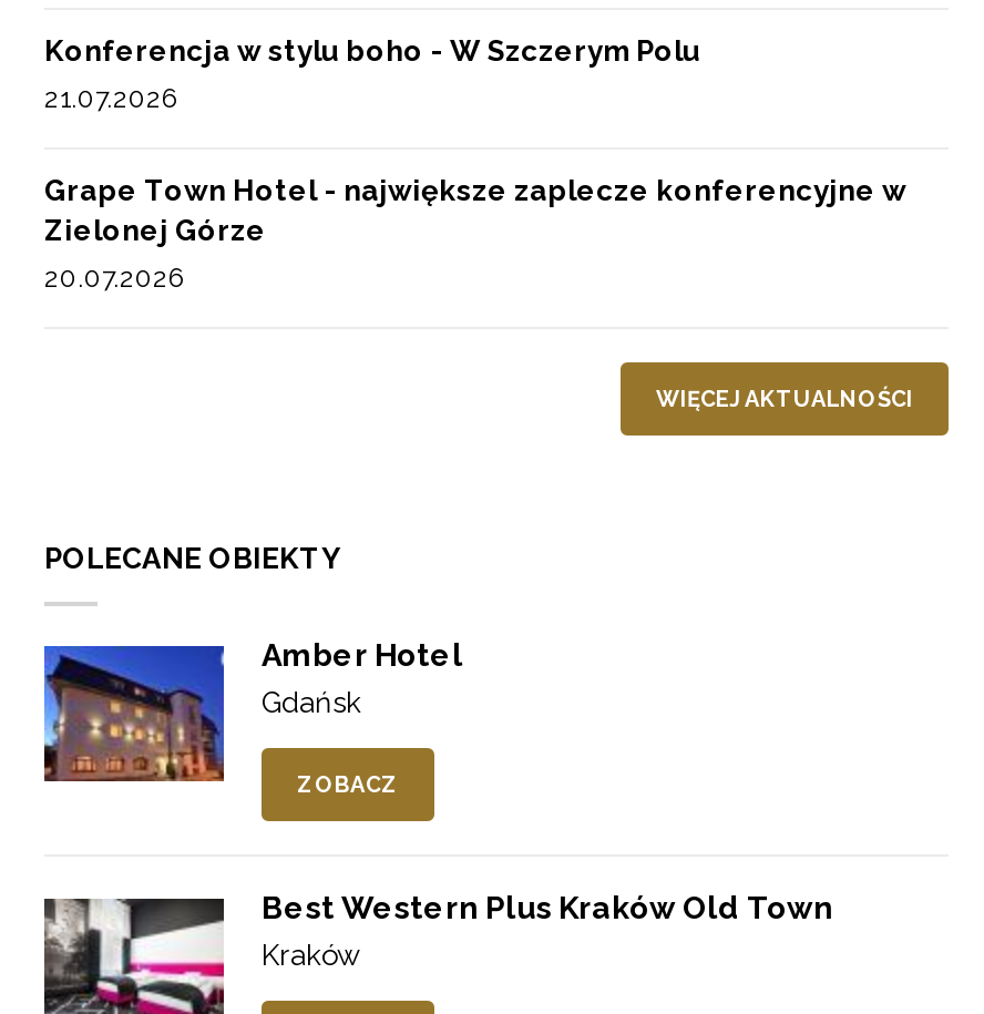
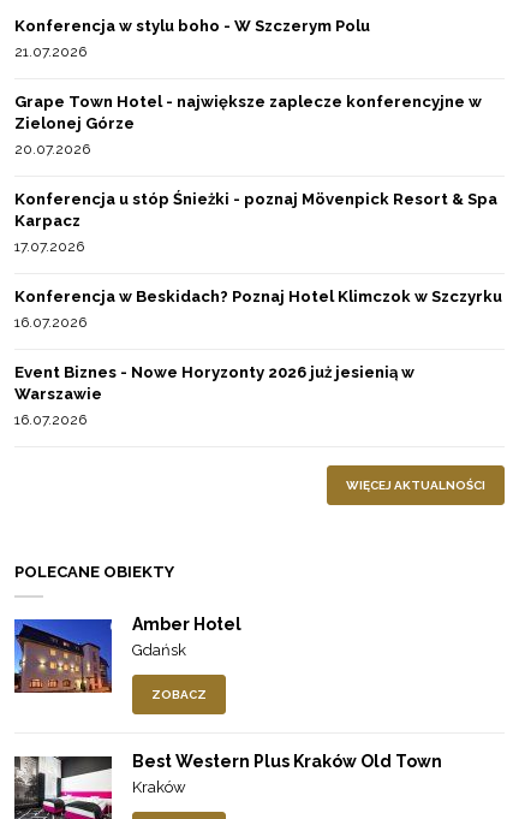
none -> [14,190,502,428] Konferencja u stóp Śnieżki - poznaj Mövenpick Resort & Spa | Karpacz | 17.07.2026 | Konferencja w Beskidach? Poznaj Hotel Klimczok w Szczyrku | 16.07.2026 | Event Biznes - Nowe Horyzonty 2026 już jesienią w | Warszawie | 16.07.2026

